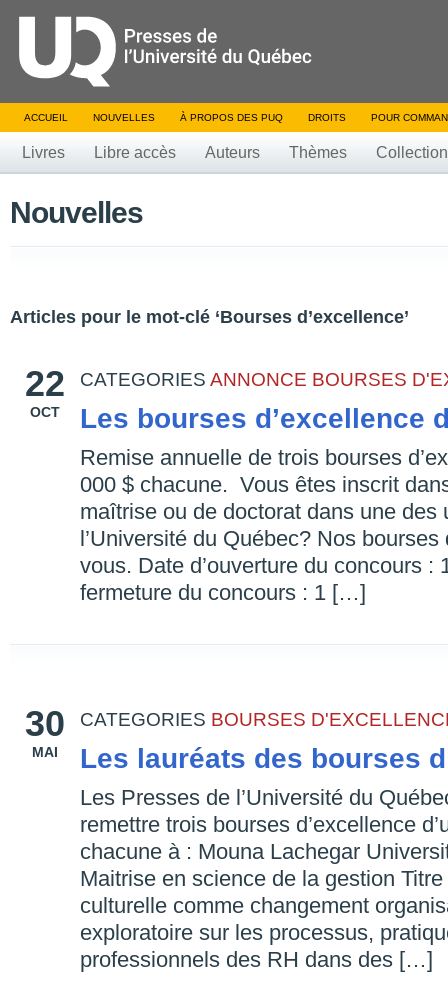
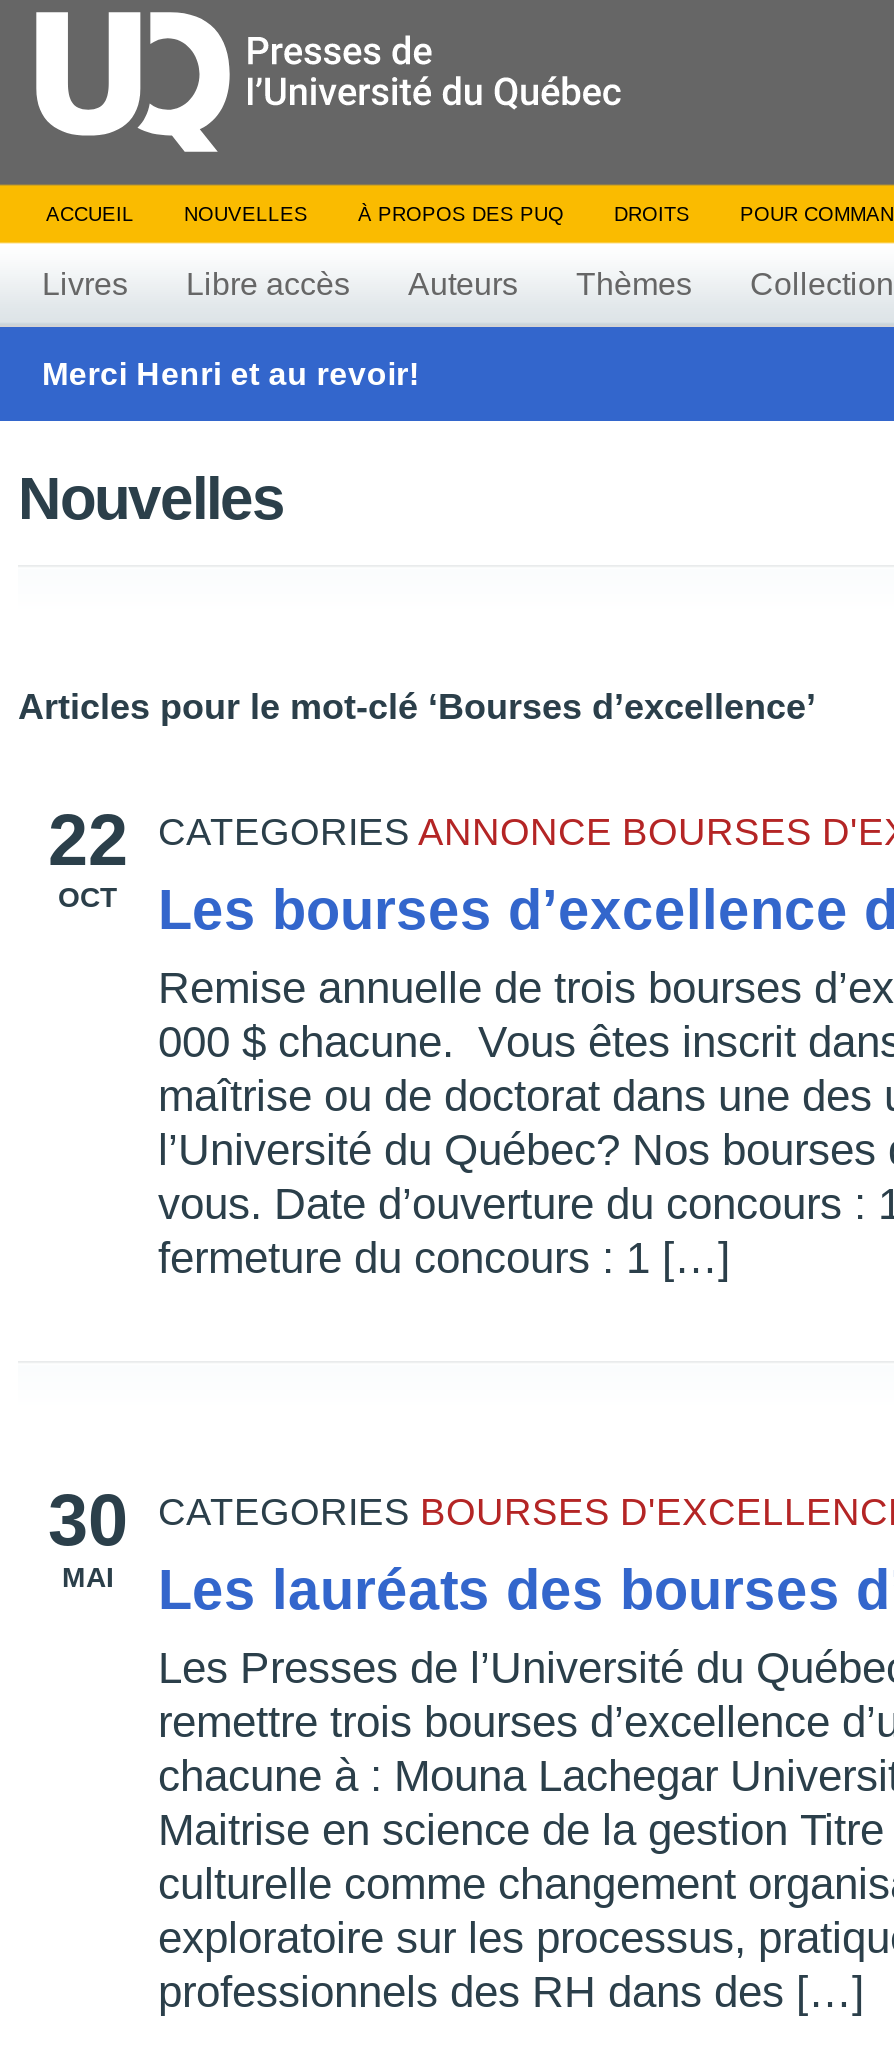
none -> [42,357,420,391] Merci Henri et au revoir!

